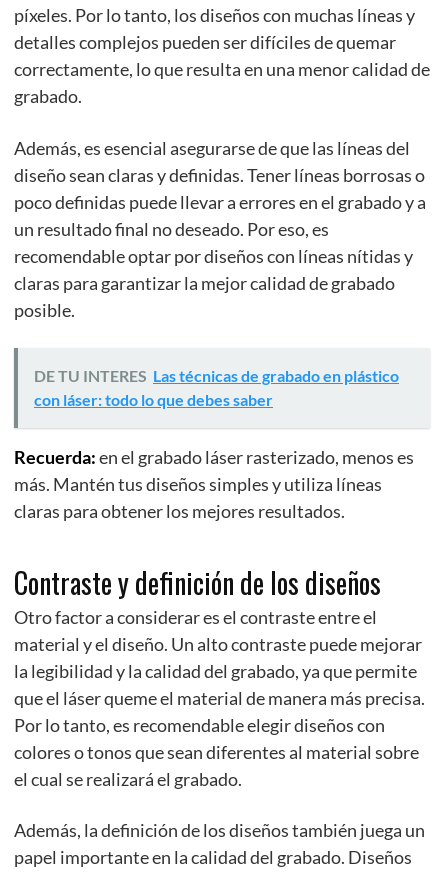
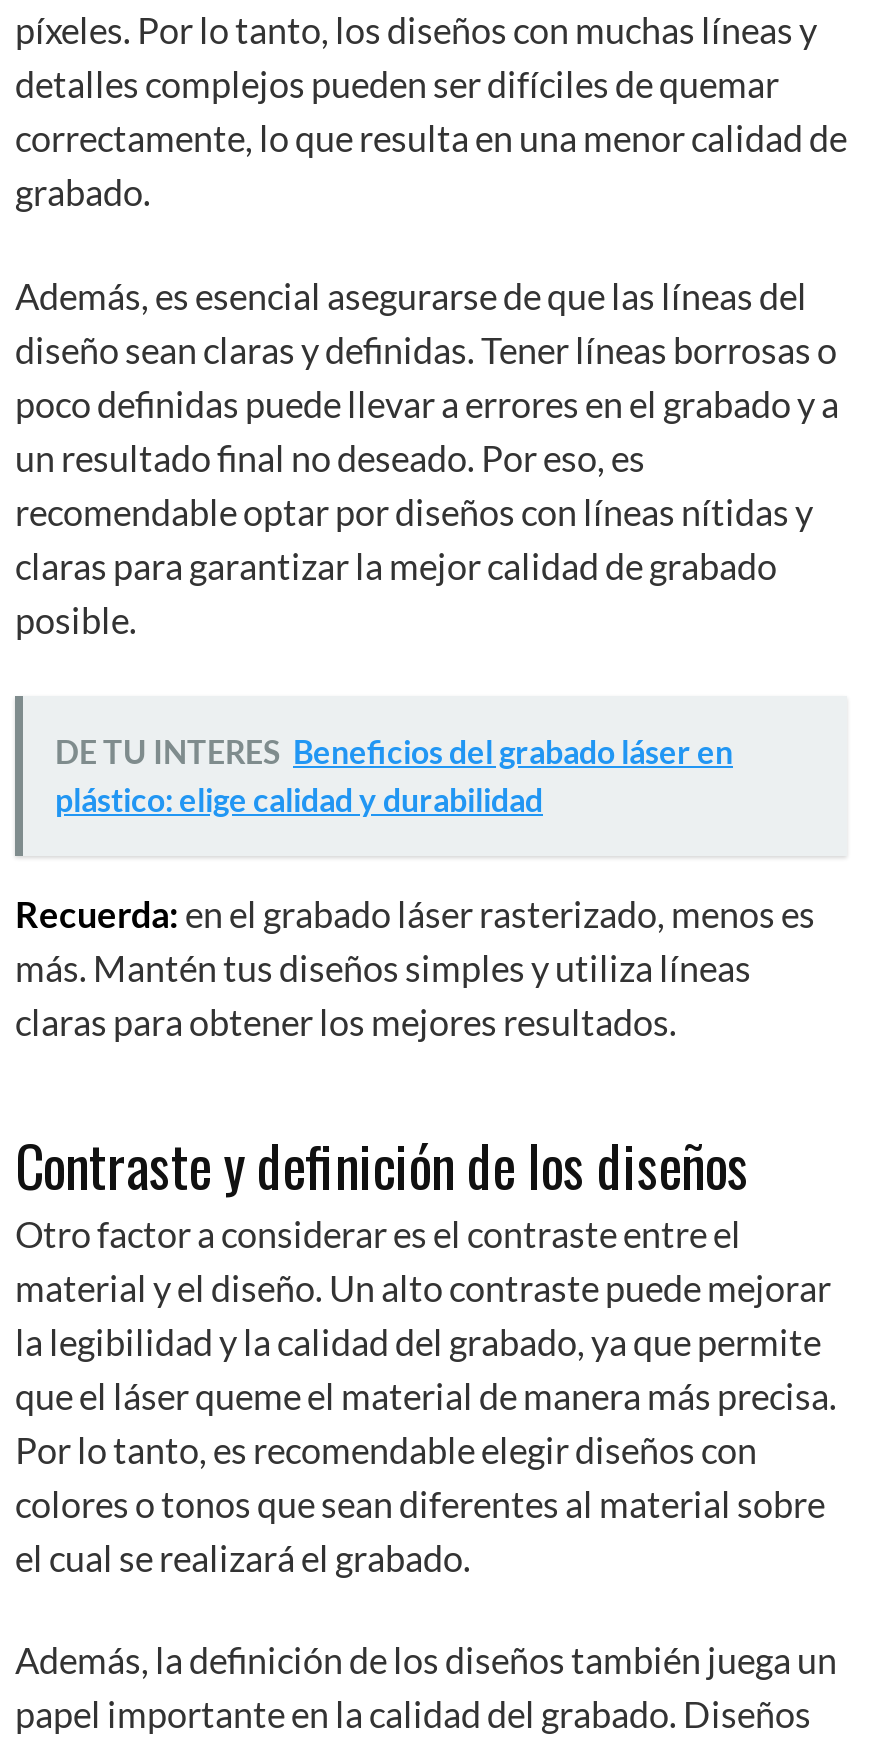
[34,366,399,409] DE TU INTERES Las técnicas de grabado en plástico | con láser: todo lo que debes saber -> [55,731,733,817] DE TU INTERES Beneficios del grabado láser en | plástico: elige calidad y durabilidad

